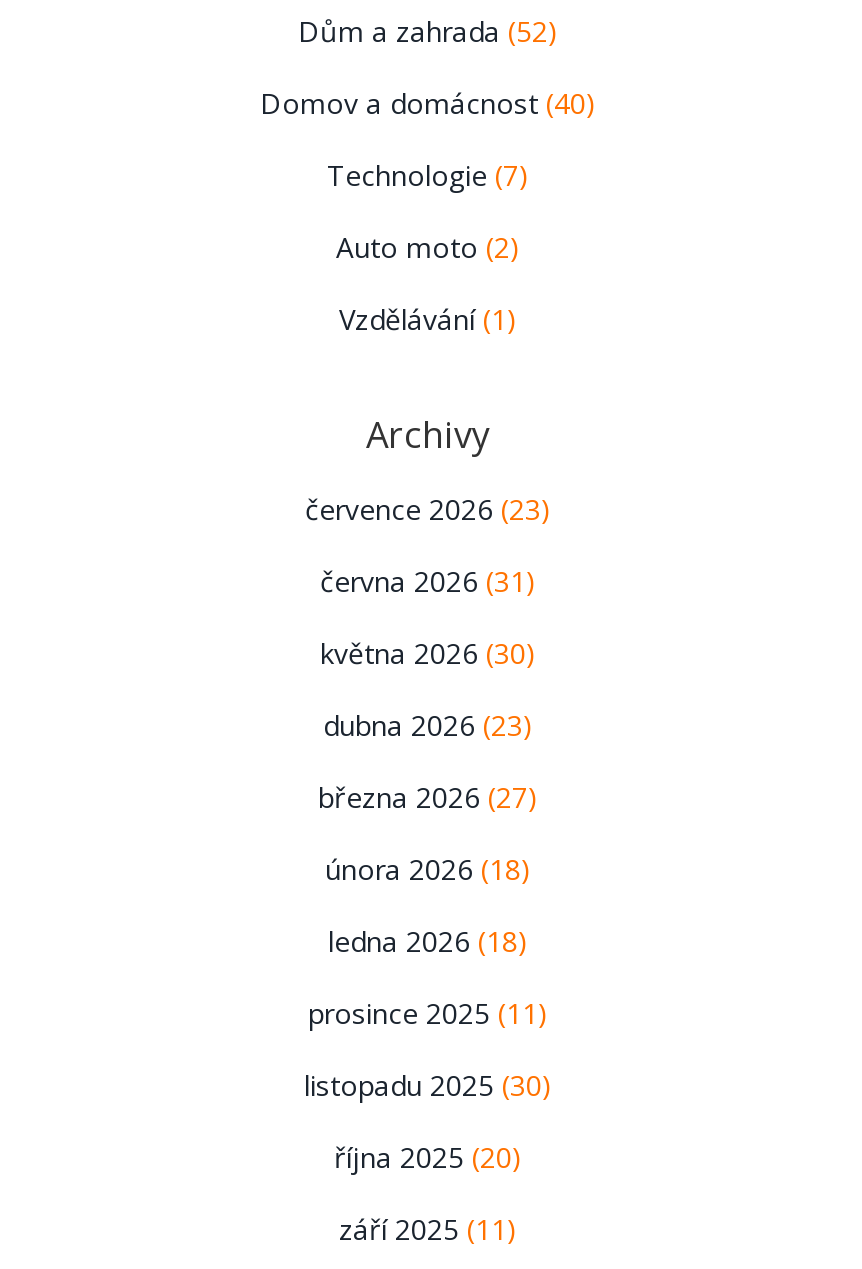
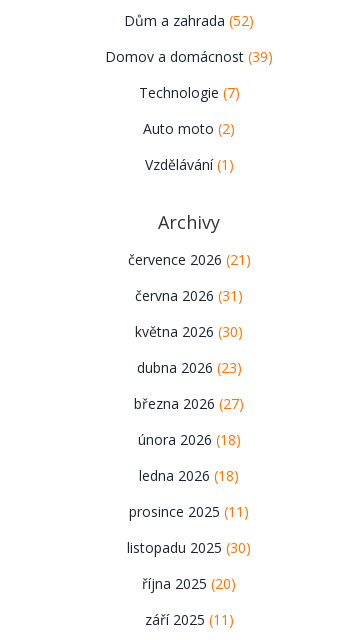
[260,85,596,123] Domov a domácnost (40) -> [105,47,273,66] Domov a domácnost (39)
[305,491,551,529] července 2026 (23) -> [127,250,250,269] července 2026 (21)

